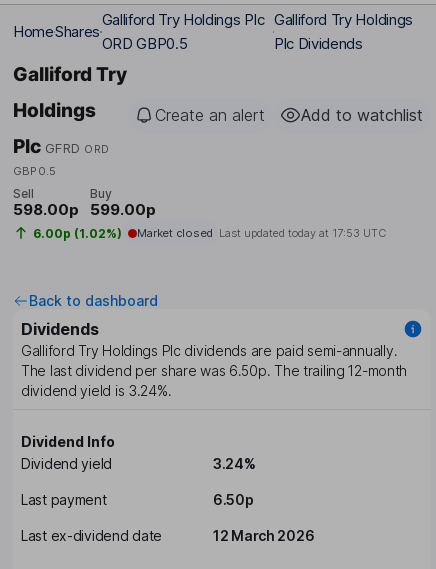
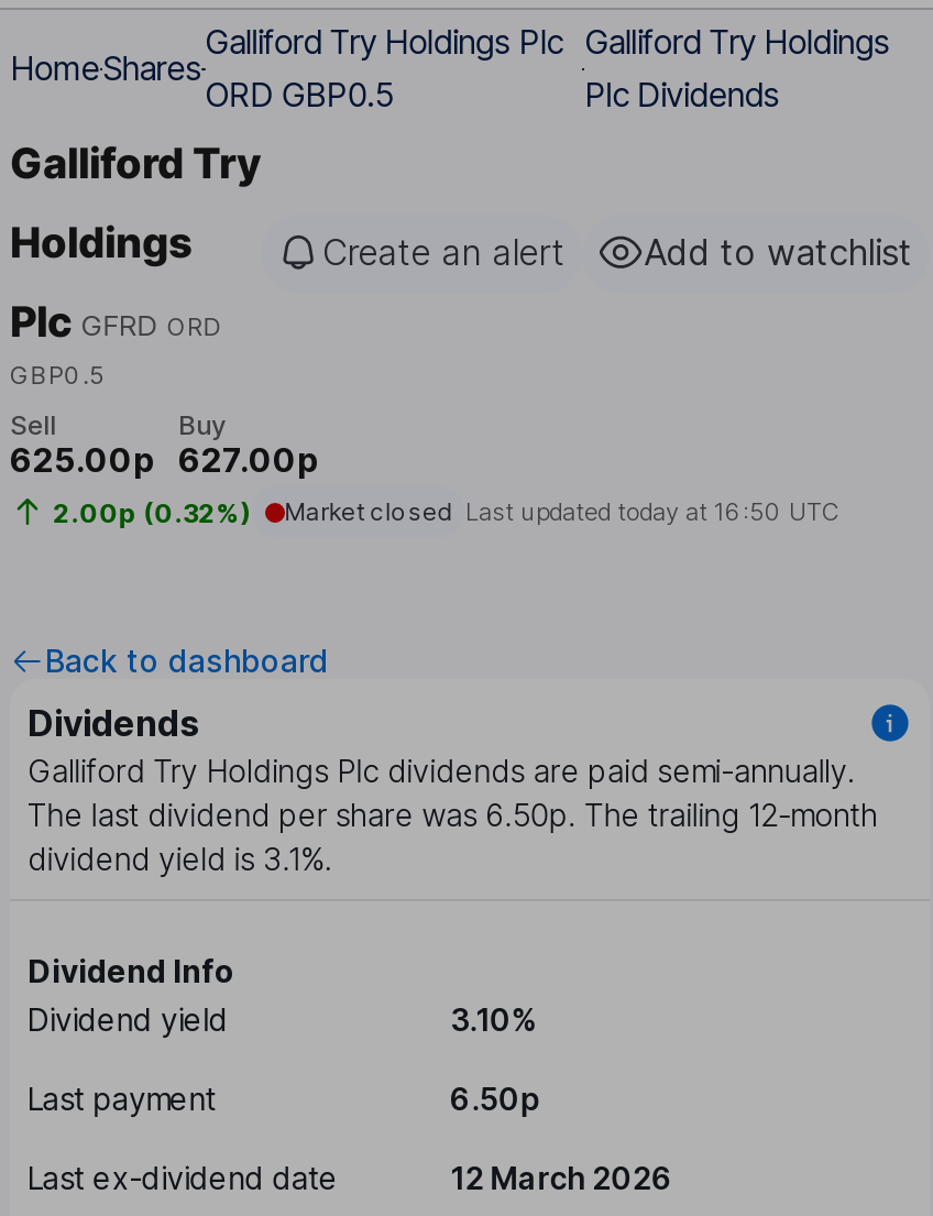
[13,200,79,219] 598.00p -> [10,440,155,482] 625.00p
[33,200,386,241] 599.00p | 6.00p (1.02%) | Market closed Last updated today at 17:53 UTC -> [53,440,839,529] 627.00p | 2.00p (0.32%) | Market closed Last updated today at 16:50 UTC
[21,382,171,399] dividend yield is 3.24%. -> [28,841,332,878] dividend yield is 3.1%.
[213,455,256,472] 3.24% -> [450,1001,537,1039] 3.10%

